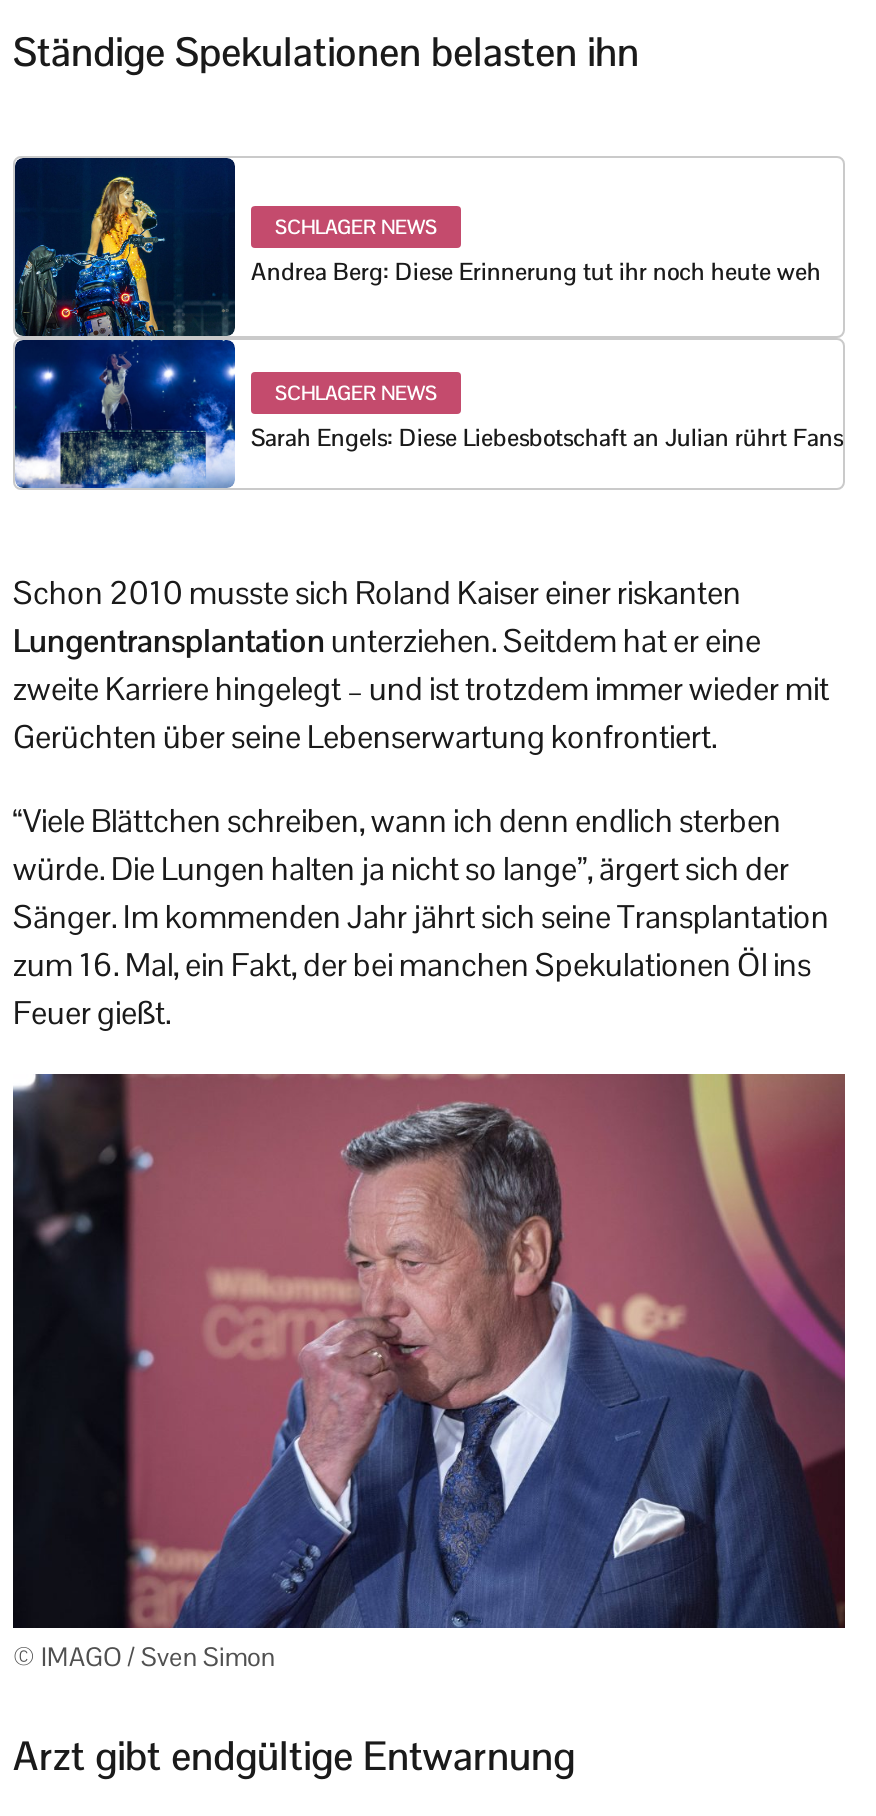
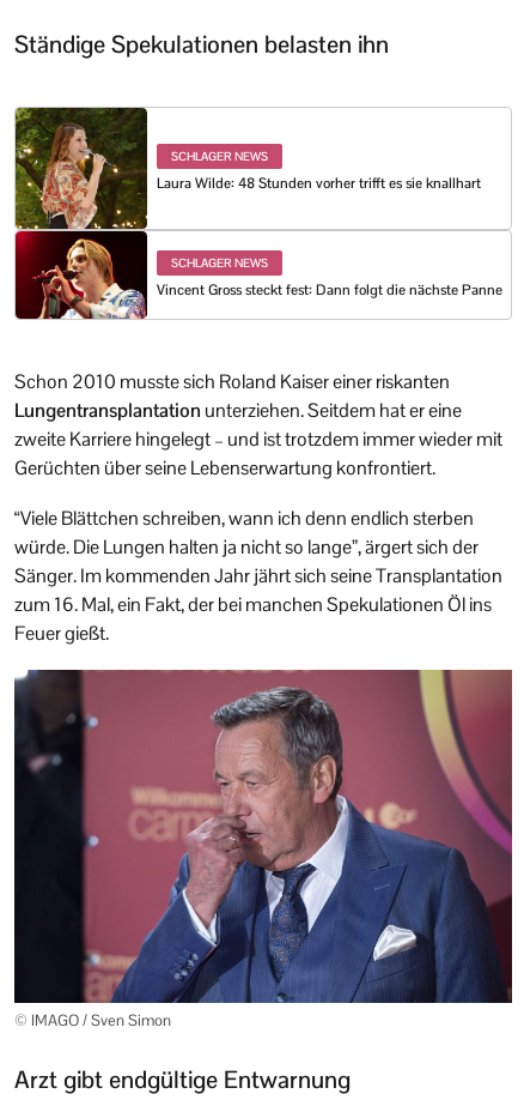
[13,156,821,490] [image] | Andrea Berg: Diese Erinnerung tut ihr noch heute weh -> [14,107,481,320] [image] | Laura Wilde: 48 Stunden vorher trifft es sie knallhart
[251,422,843,454] Sarah Engels: Diese Liebesbotschaft an Julian rührt Fans -> [157,280,502,299] Vincent Gross steckt fest: Dann folgt die nächste Panne

